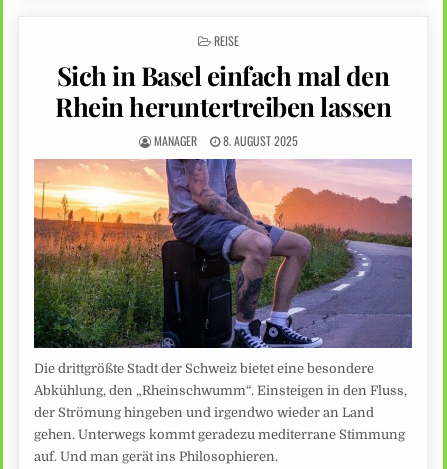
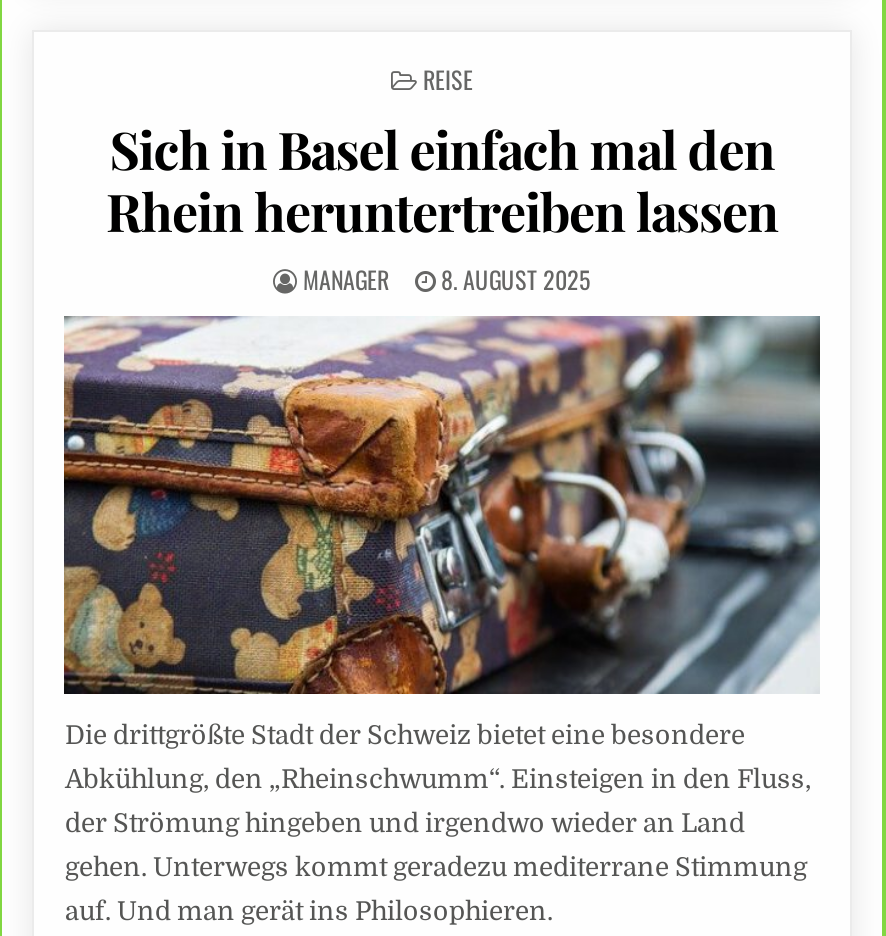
[33,158,413,349] [image] -> [62,314,822,696] [image]

